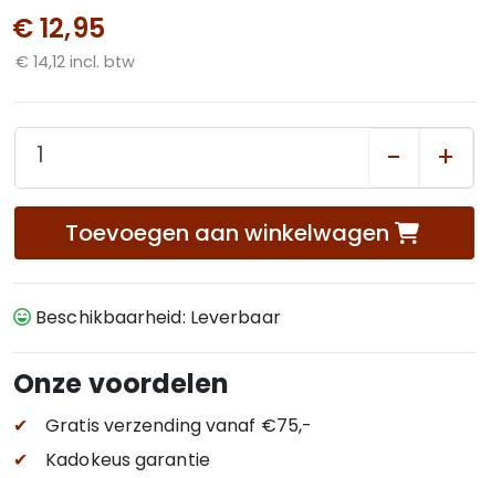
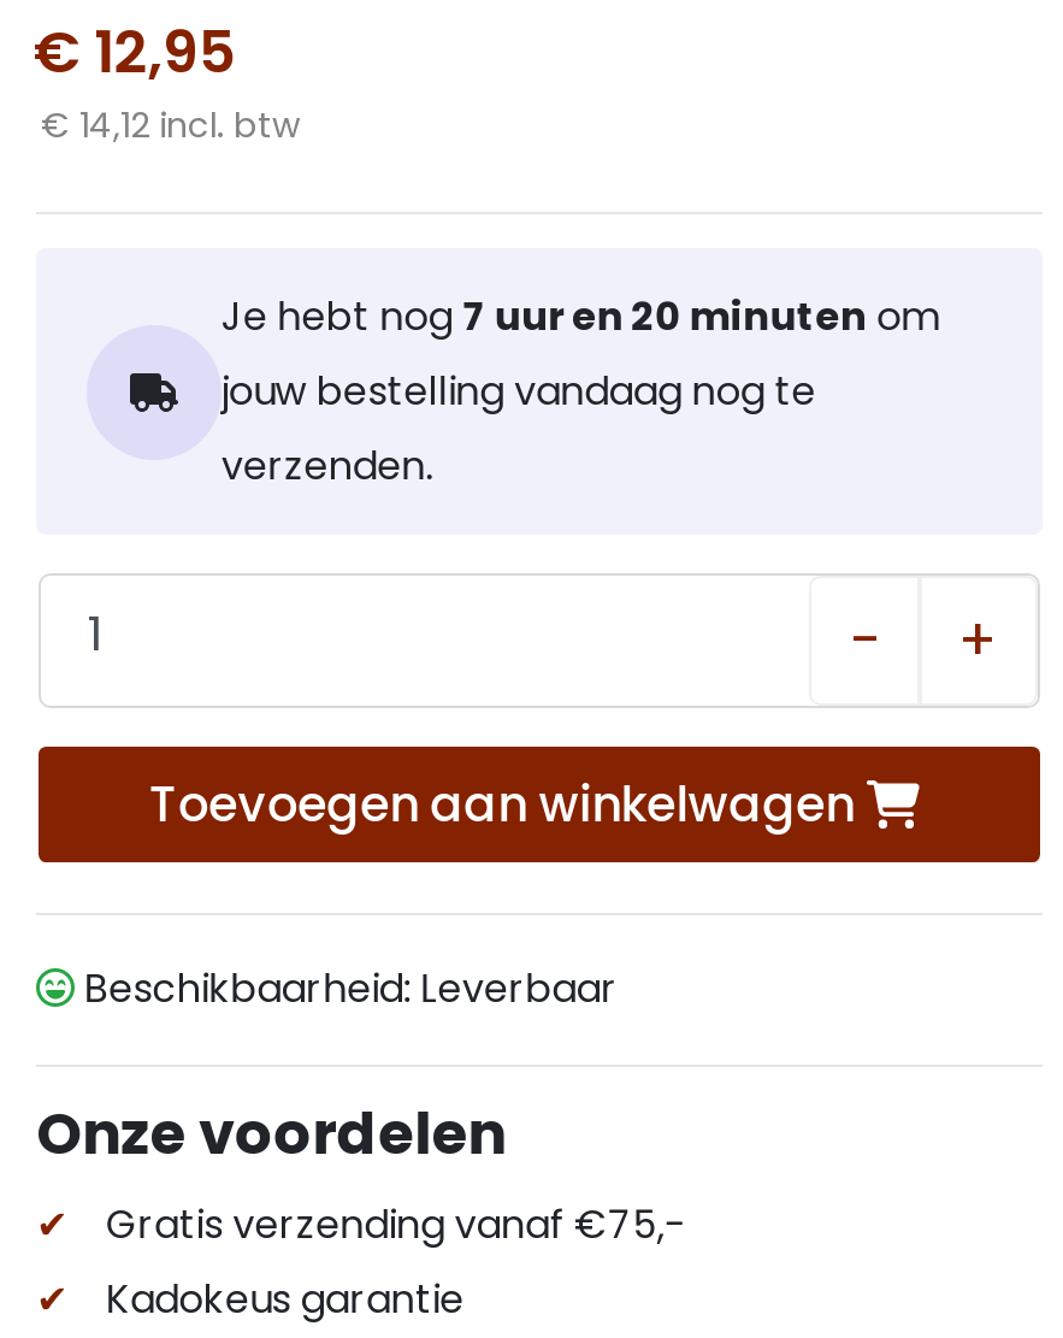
none -> [89,290,940,494] [image] | Je hebt nog 7 uur en 20 minuten om | jouw bestelling vandaag nog te | verzenden.

